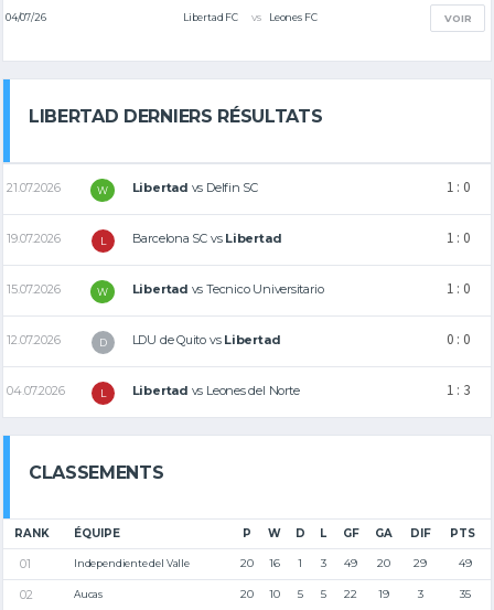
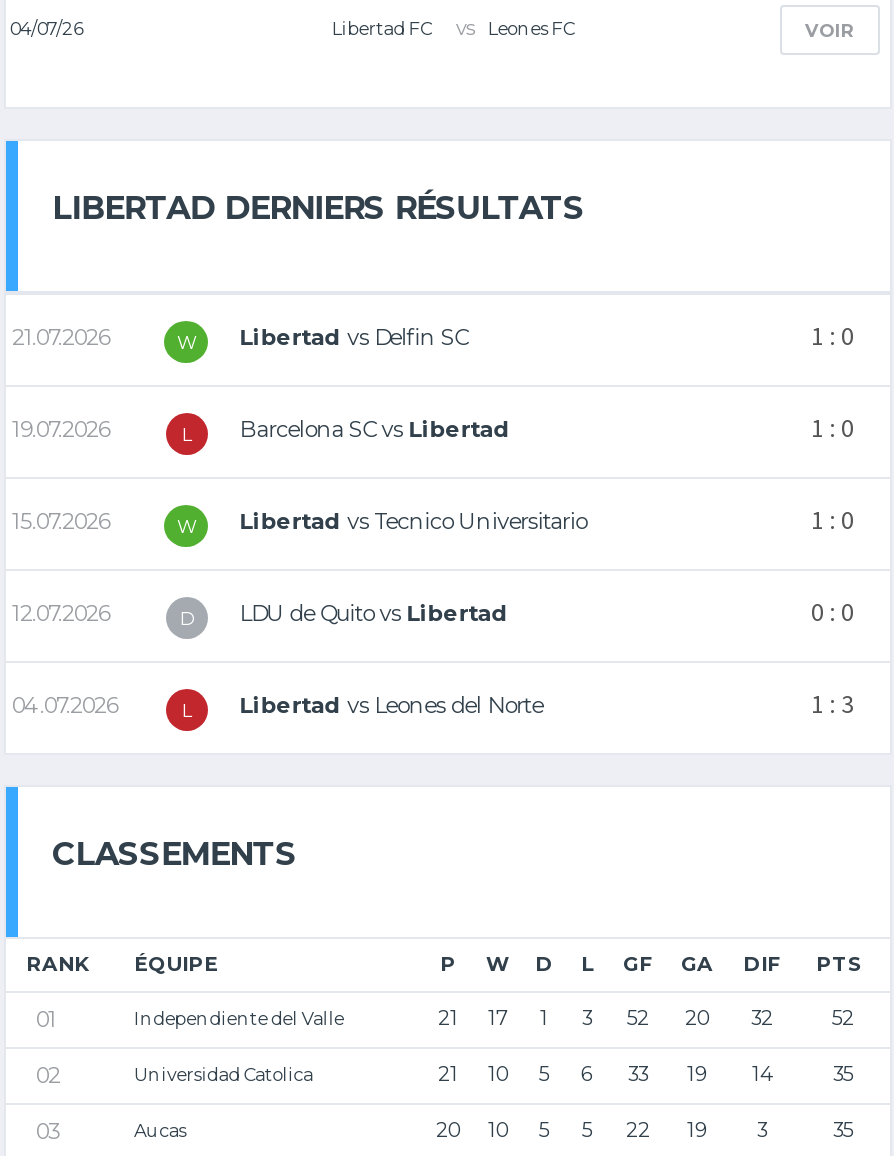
[240,556,254,570] 20 -> [438,1004,458,1030] 21
[269,556,280,570] 16 -> [488,1004,508,1030] 17
[344,556,357,570] 49 -> [627,1004,649,1030] 52
[414,556,471,570] 29 | 49 -> [134,1004,854,1086] 32 | 52 | Universidad Catolica | 21 | 10 | 5 | 6 | 33 | 19 | 14 | 35

